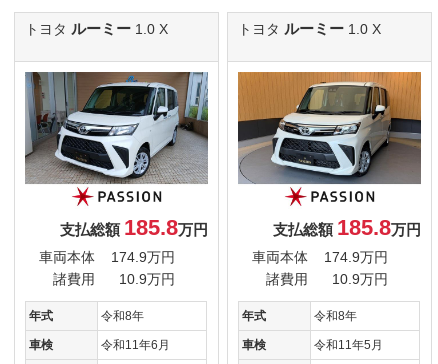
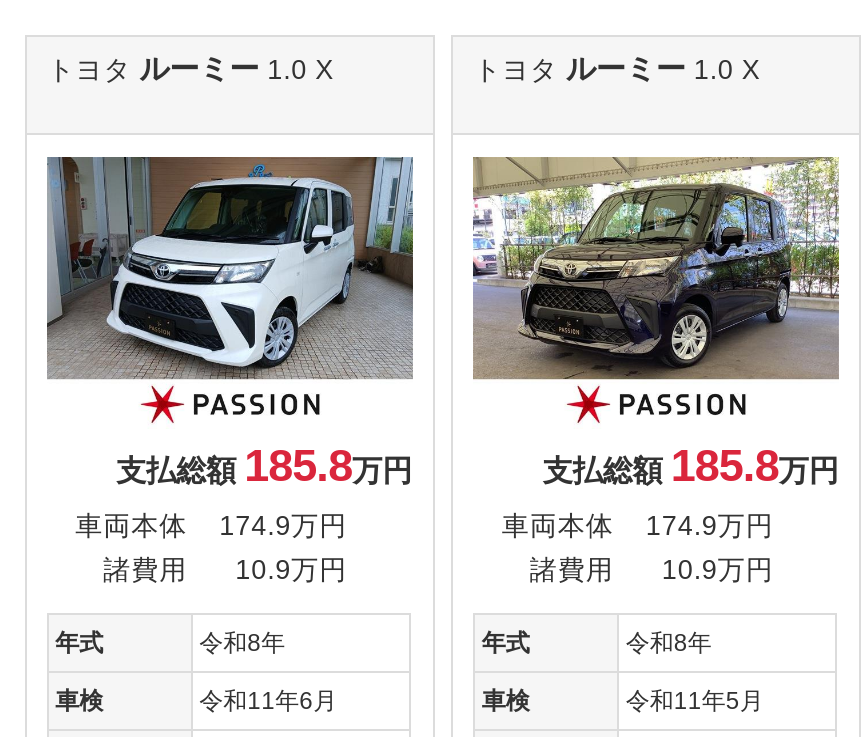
[237,72,422,184] [image] -> [473,157,841,381] [image]

